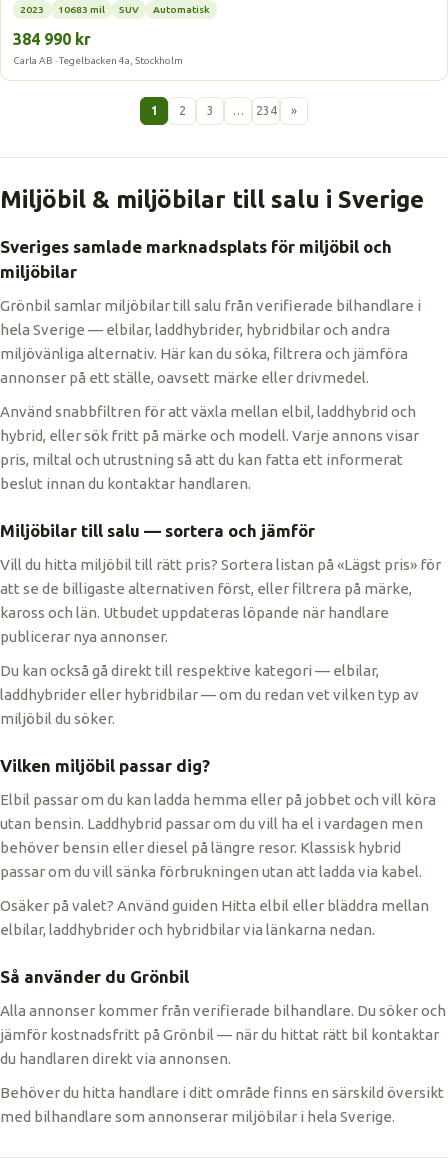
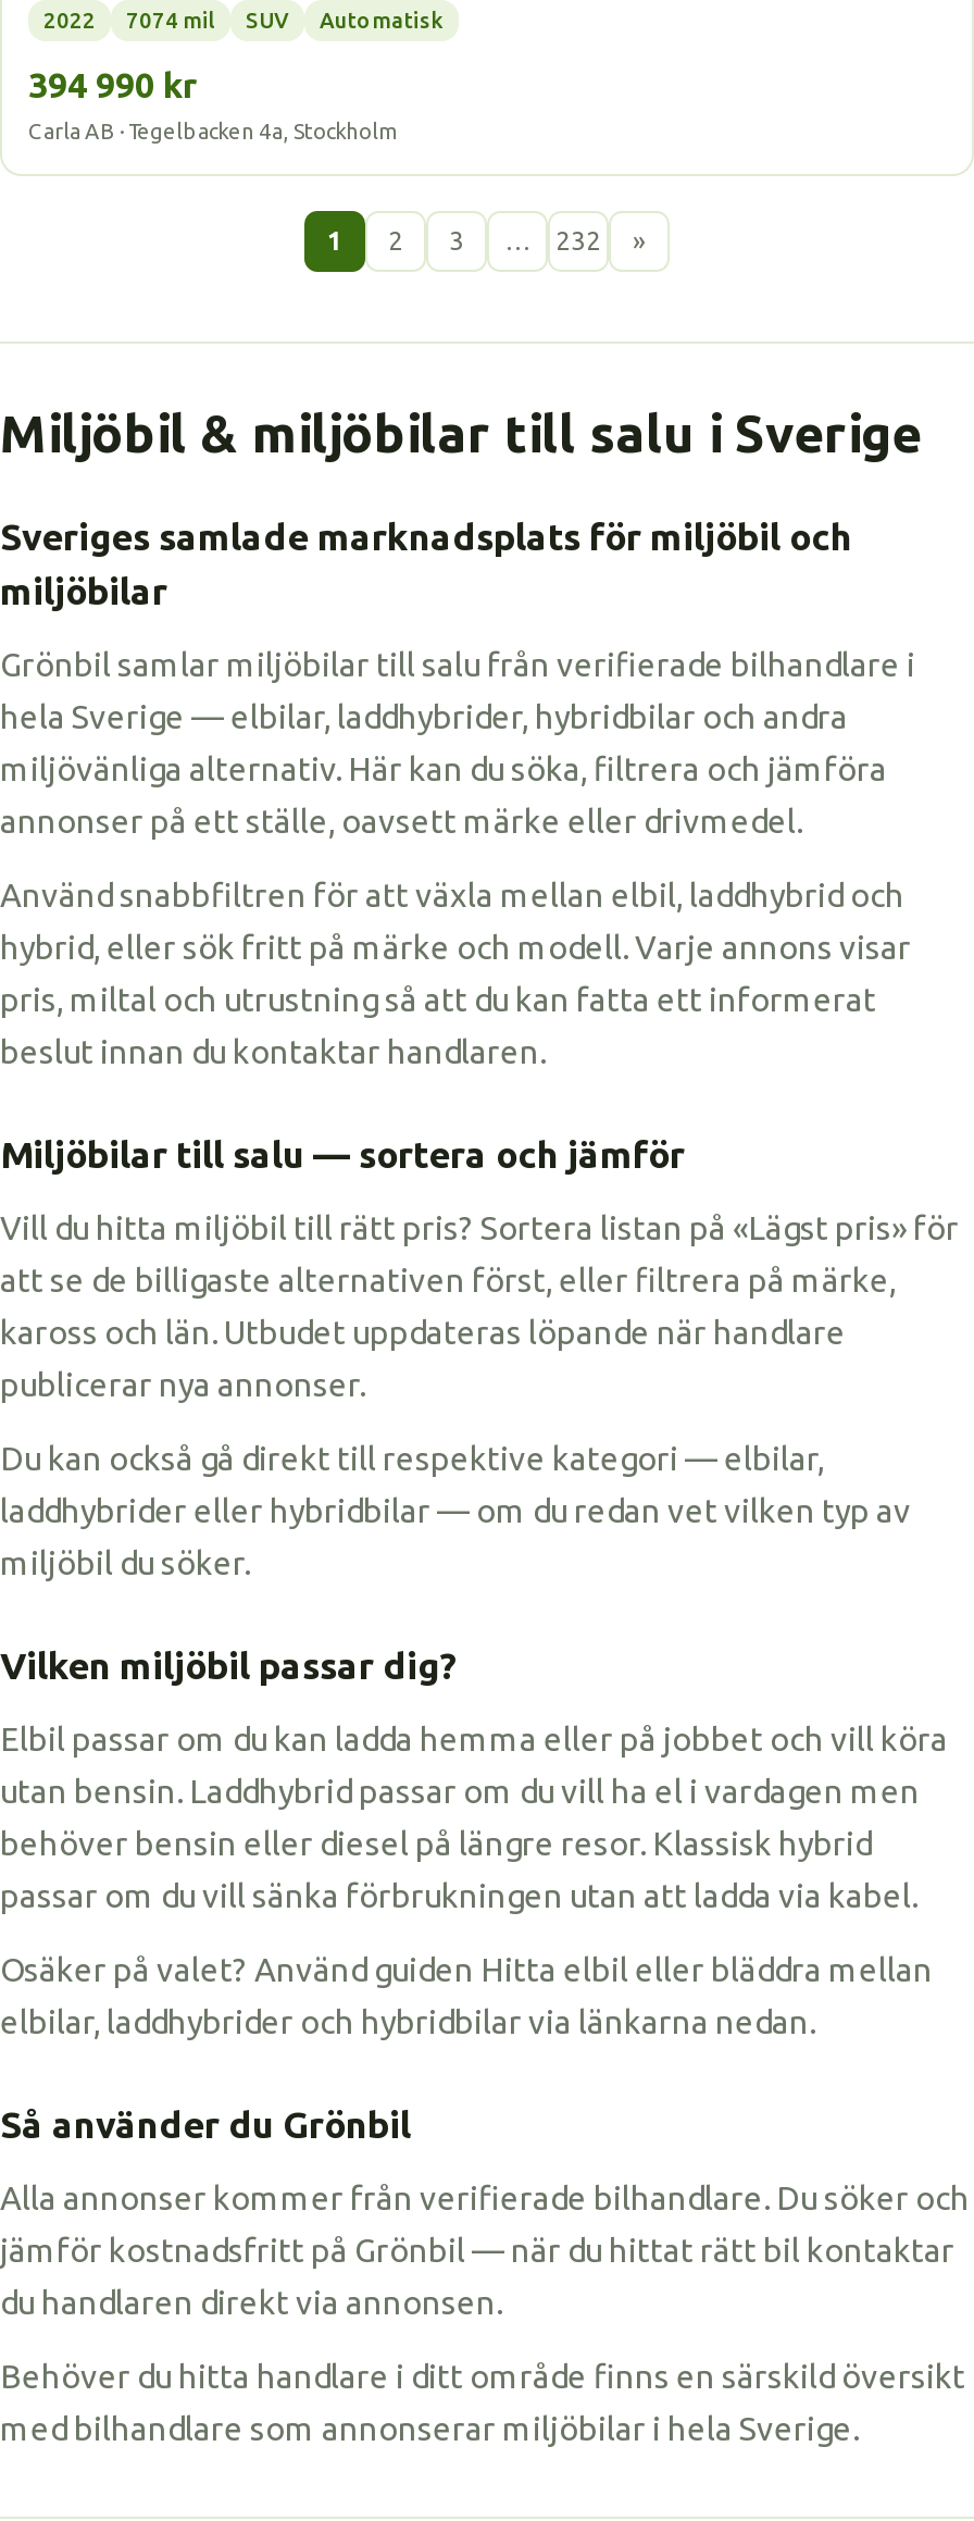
[20,4,105,15] 2023 | 10683 mil -> [43,9,215,33] 2022 | 7074 mil
[13,30,91,48] 384 990 kr -> [28,65,198,104] 394 990 kr
[255,104,276,117] 234 -> [555,226,601,254] 232

